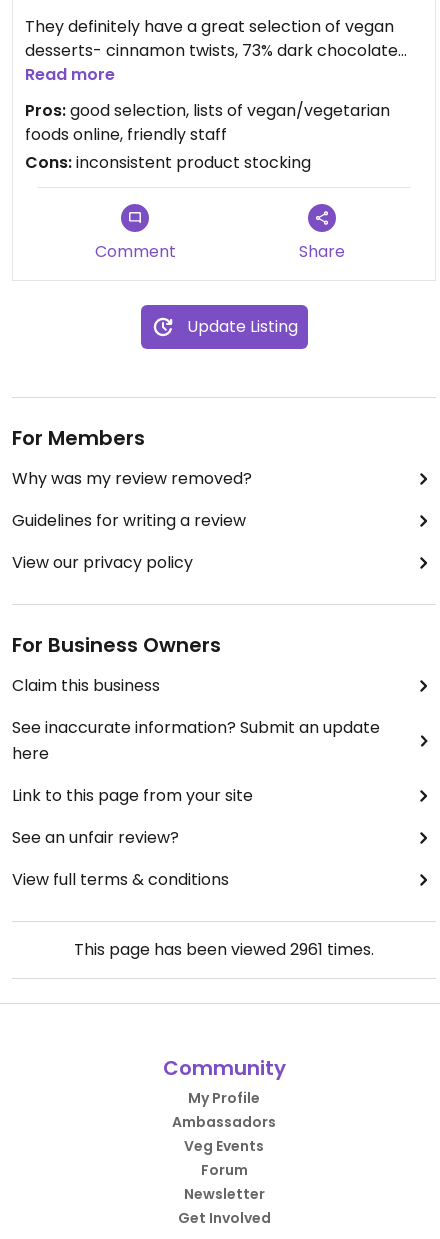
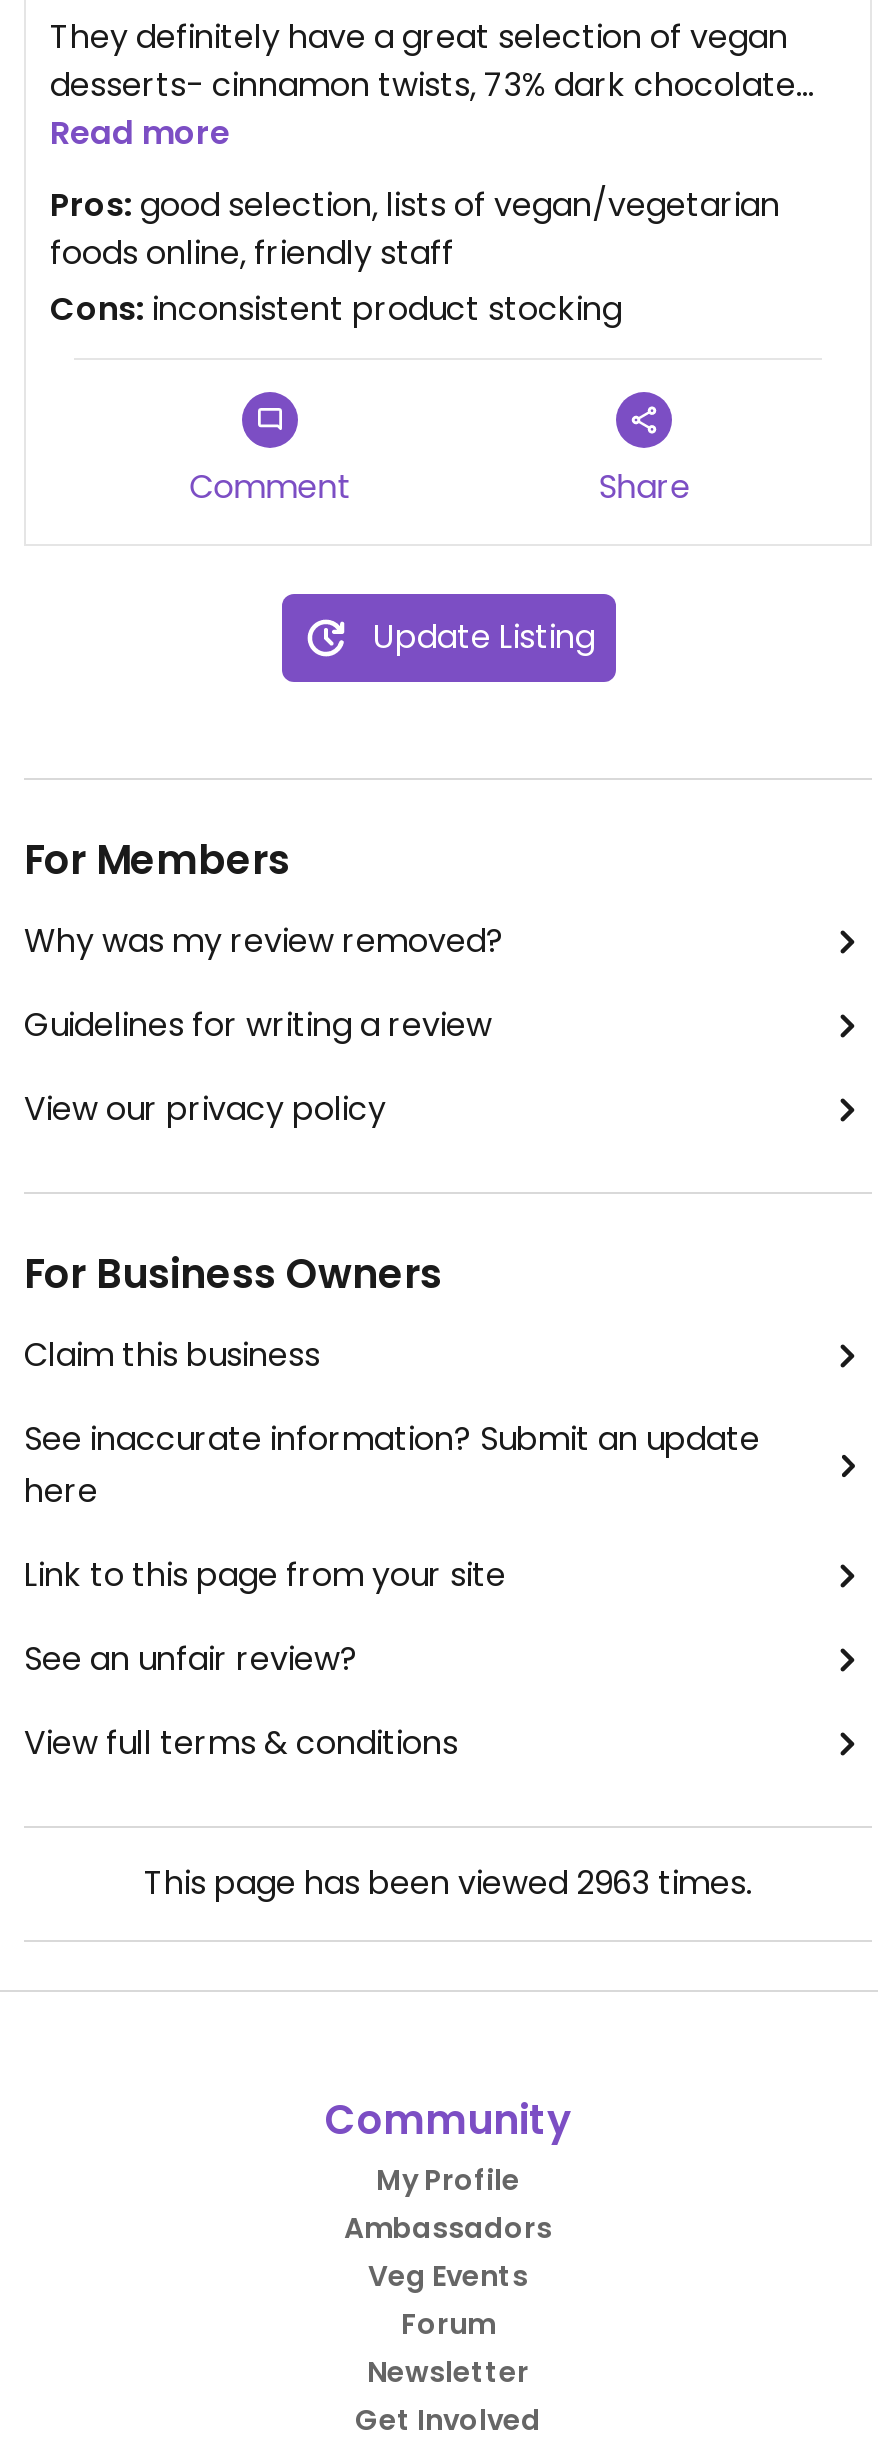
[74,938,374,961] This page has been viewed 2961 times. -> [144,1860,752,1906] This page has been viewed 2963 times.

